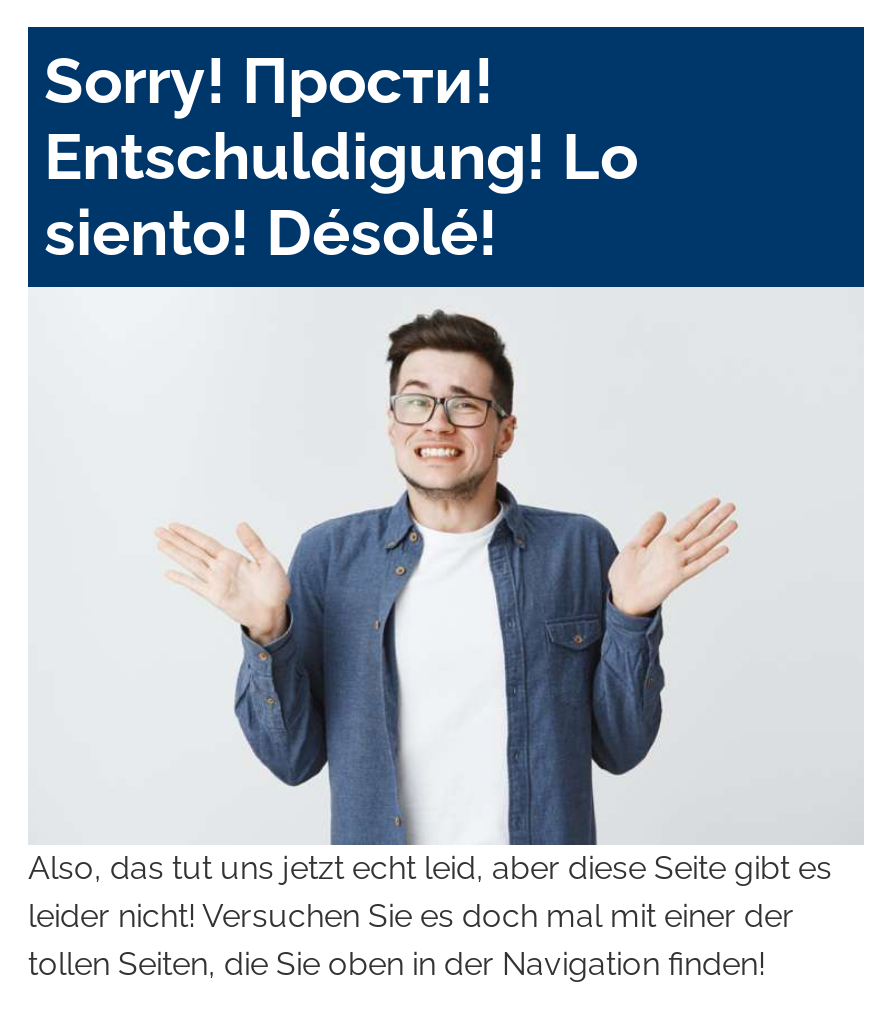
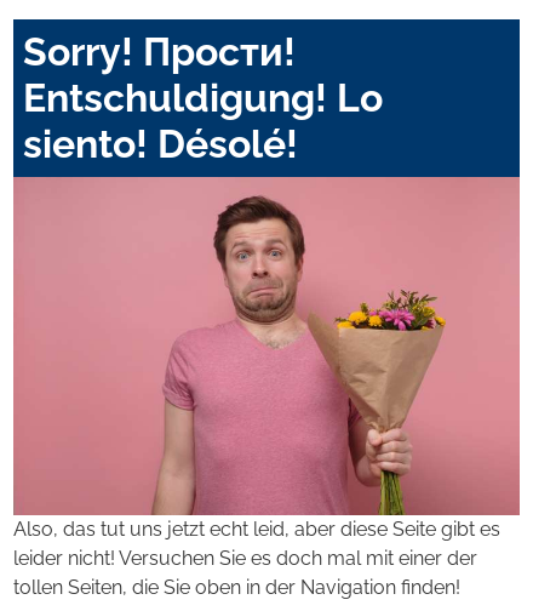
[30,285,862,843] [image] -> [13,176,520,515] [image]

